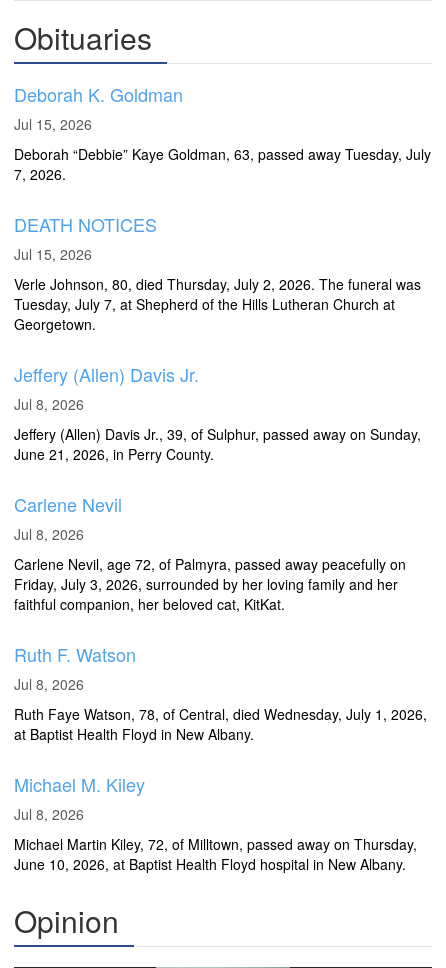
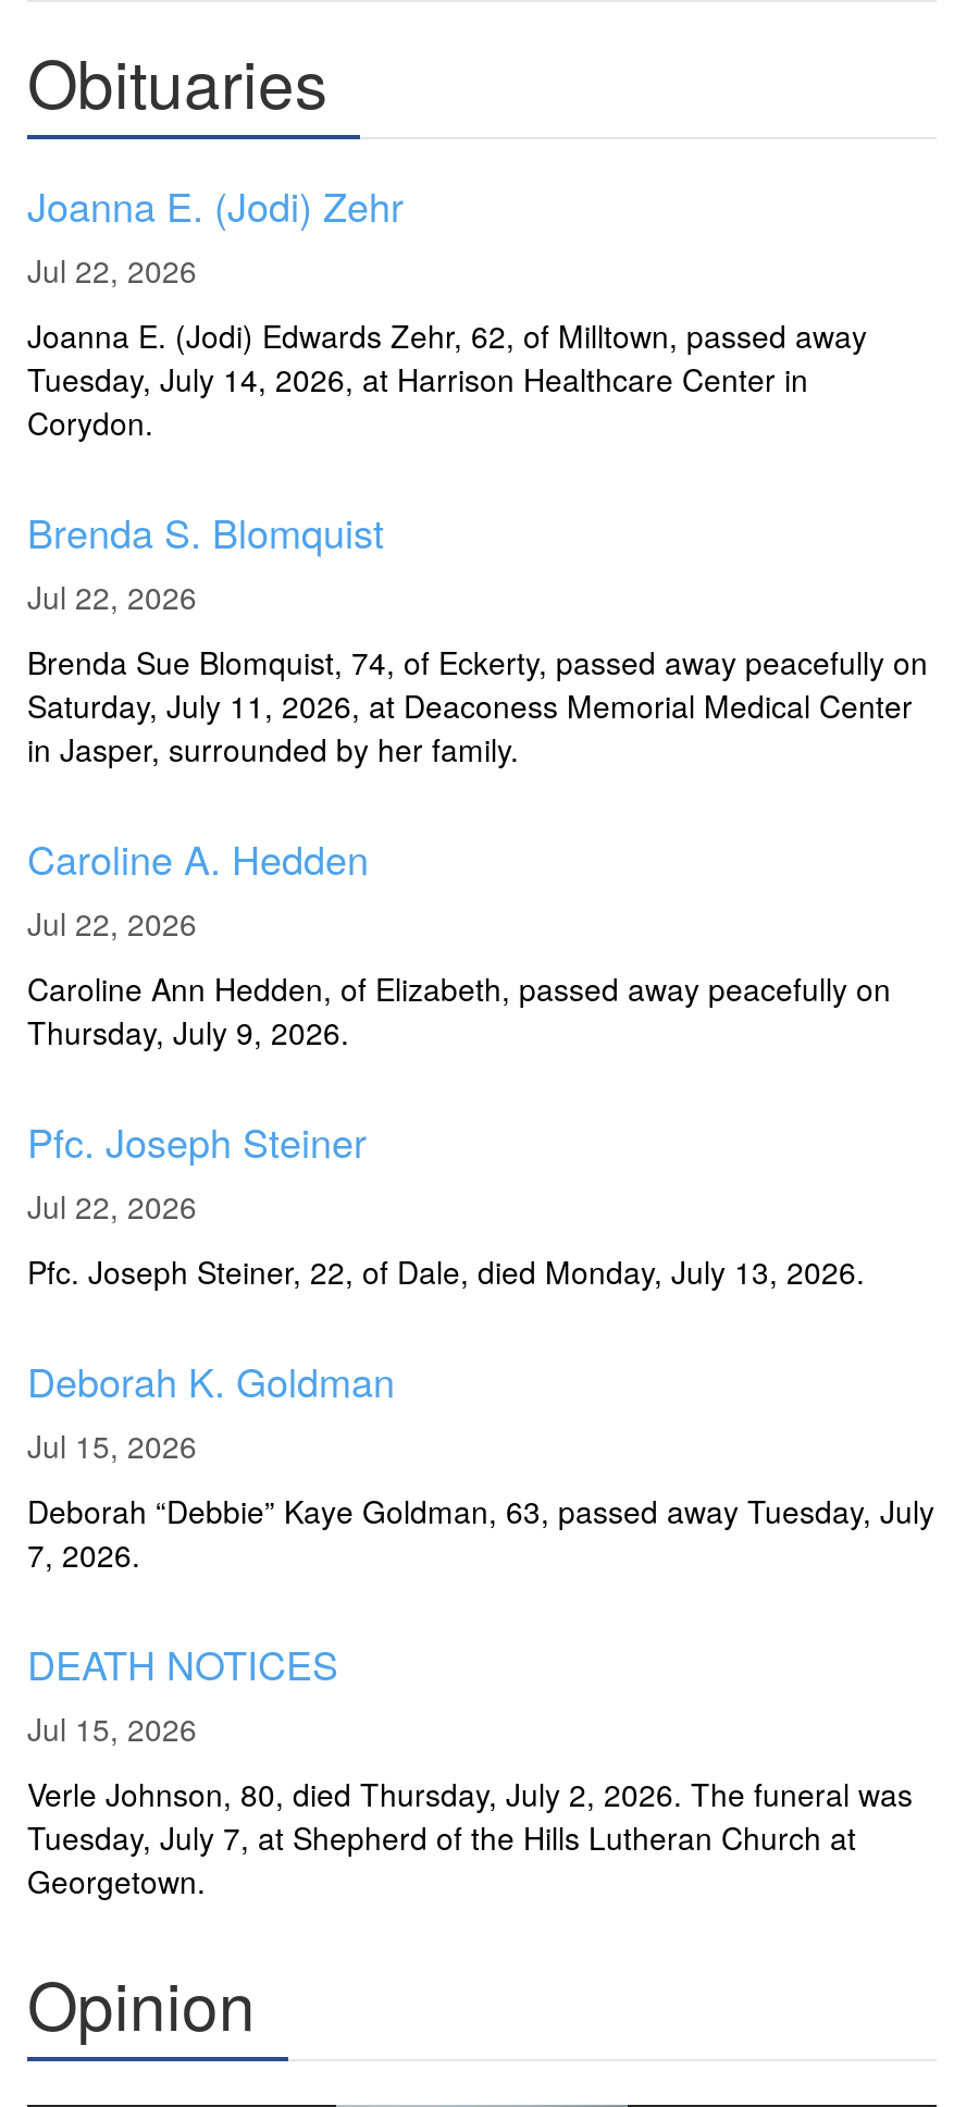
none -> [27,176,928,1293] Joanna E. (Jodi) Zehr | Jul 22, 2026 | Joanna E. (Jodi) Edwards Zehr, 62, of Milltown, passed away | Tuesday, July 14, 2026, at Harrison Healthcare Center in | Corydon. | Brenda S. Blomquist | Jul 22, 2026 | Brenda Sue Blomquist, 74, of Eckerty, passed away peacefully on | Saturday, July 11, 2026, at Deaconess Memorial Medical Center | in Jasper, surrounded by her family. | Caroline A. Hedden | Jul 22, 2026 | Caroline Ann Hedden, of Elizabeth, passed away peacefully on | Thursday, July 9, 2026. | Pfc. Joseph Steiner | Jul 22, 2026 | Pfc. Joseph Steiner, 22, of Dale, died Monday, July 13, 2026.
moved [14,81,431,334] -> [27,1352,934,1902]: Deborah K. Goldman | Jul 15, 2026 | Deborah “Debbie” Kaye Goldman, 63, passed away Tuesday, July | ... | Tuesday, July 7, at Shepherd of the Hills Lutheran Church at | Georgetown.
[14,361,427,874] Jeffery (Allen) Davis Jr. | Jul 8, 2026 | Jeffery (Allen) Davis Jr., 39, of Sulphur, passed away on Sunday, | June 21, 2026, in Perry County. | Carlene Nevil | Jul 8, 2026 | Carlene Nevil, age 72, of Palmyra, passed away peacefully on | Friday, July 3, 2026, surrounded by her loving family and her | faithful companion, her beloved cat, KitKat. | Ruth F. Watson | Jul 8, 2026 | Ruth Faye Watson, 78, of Central, died Wednesday, July 1, 2026, | at Baptist Health Floyd in New Albany. | Michael M. Kiley | Jul 8, 2026 | Michael Martin Kiley, 72, of Milltown, passed away on Thursday, | June 10, 2026, at Baptist Health Floyd hospital in New Albany. -> none

